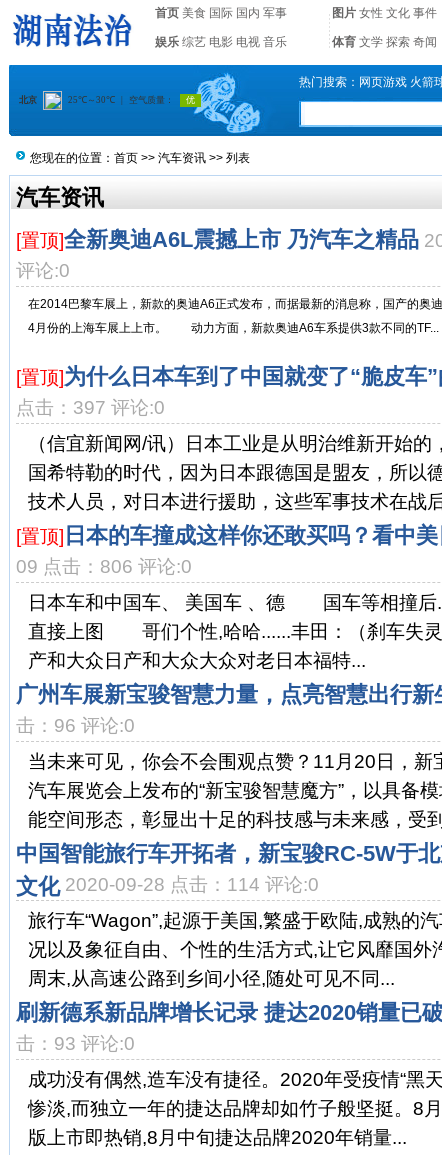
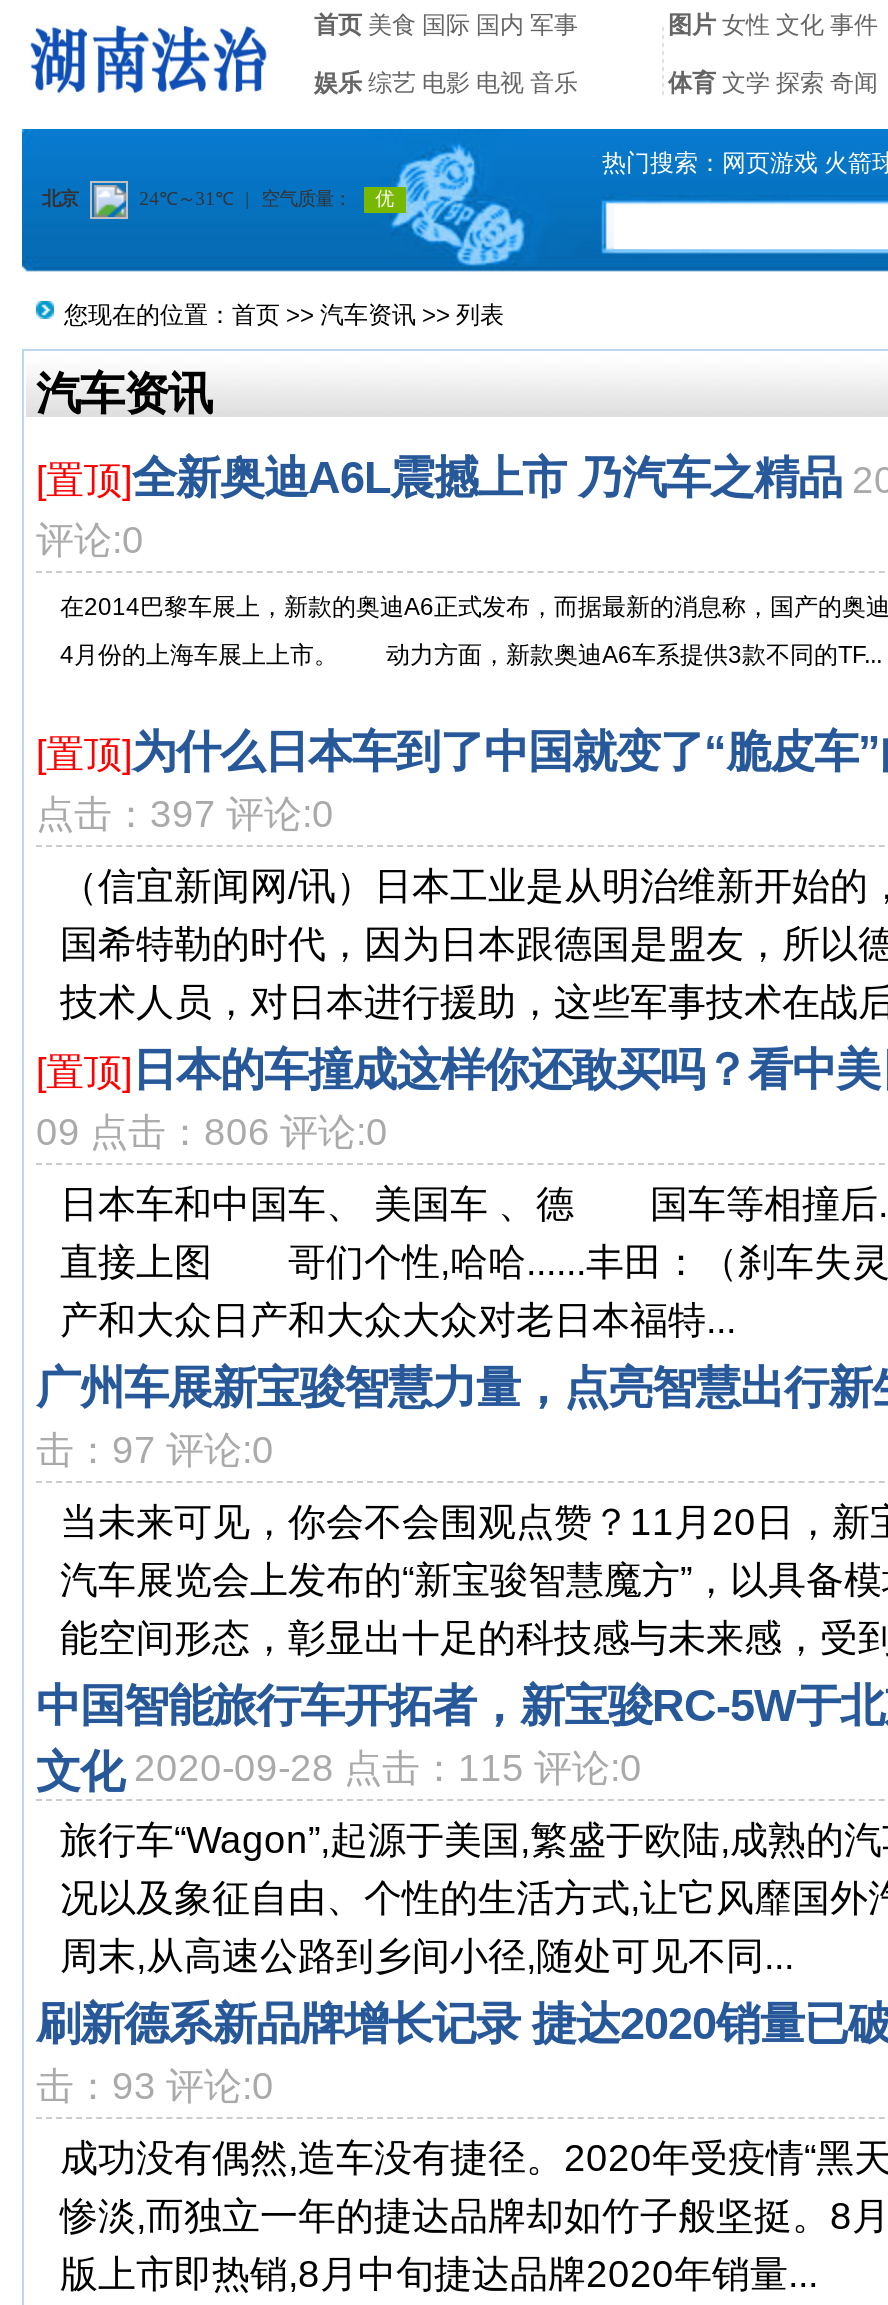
[16,715,135,736] 击：96 评论:0 -> [36,1429,274,1471] 击：97 评论:0
[16,874,319,895] 文化 2020-09-28 点击：114 评论:0 -> [36,1747,642,1789] 文化 2020-09-28 点击：115 评论:0

